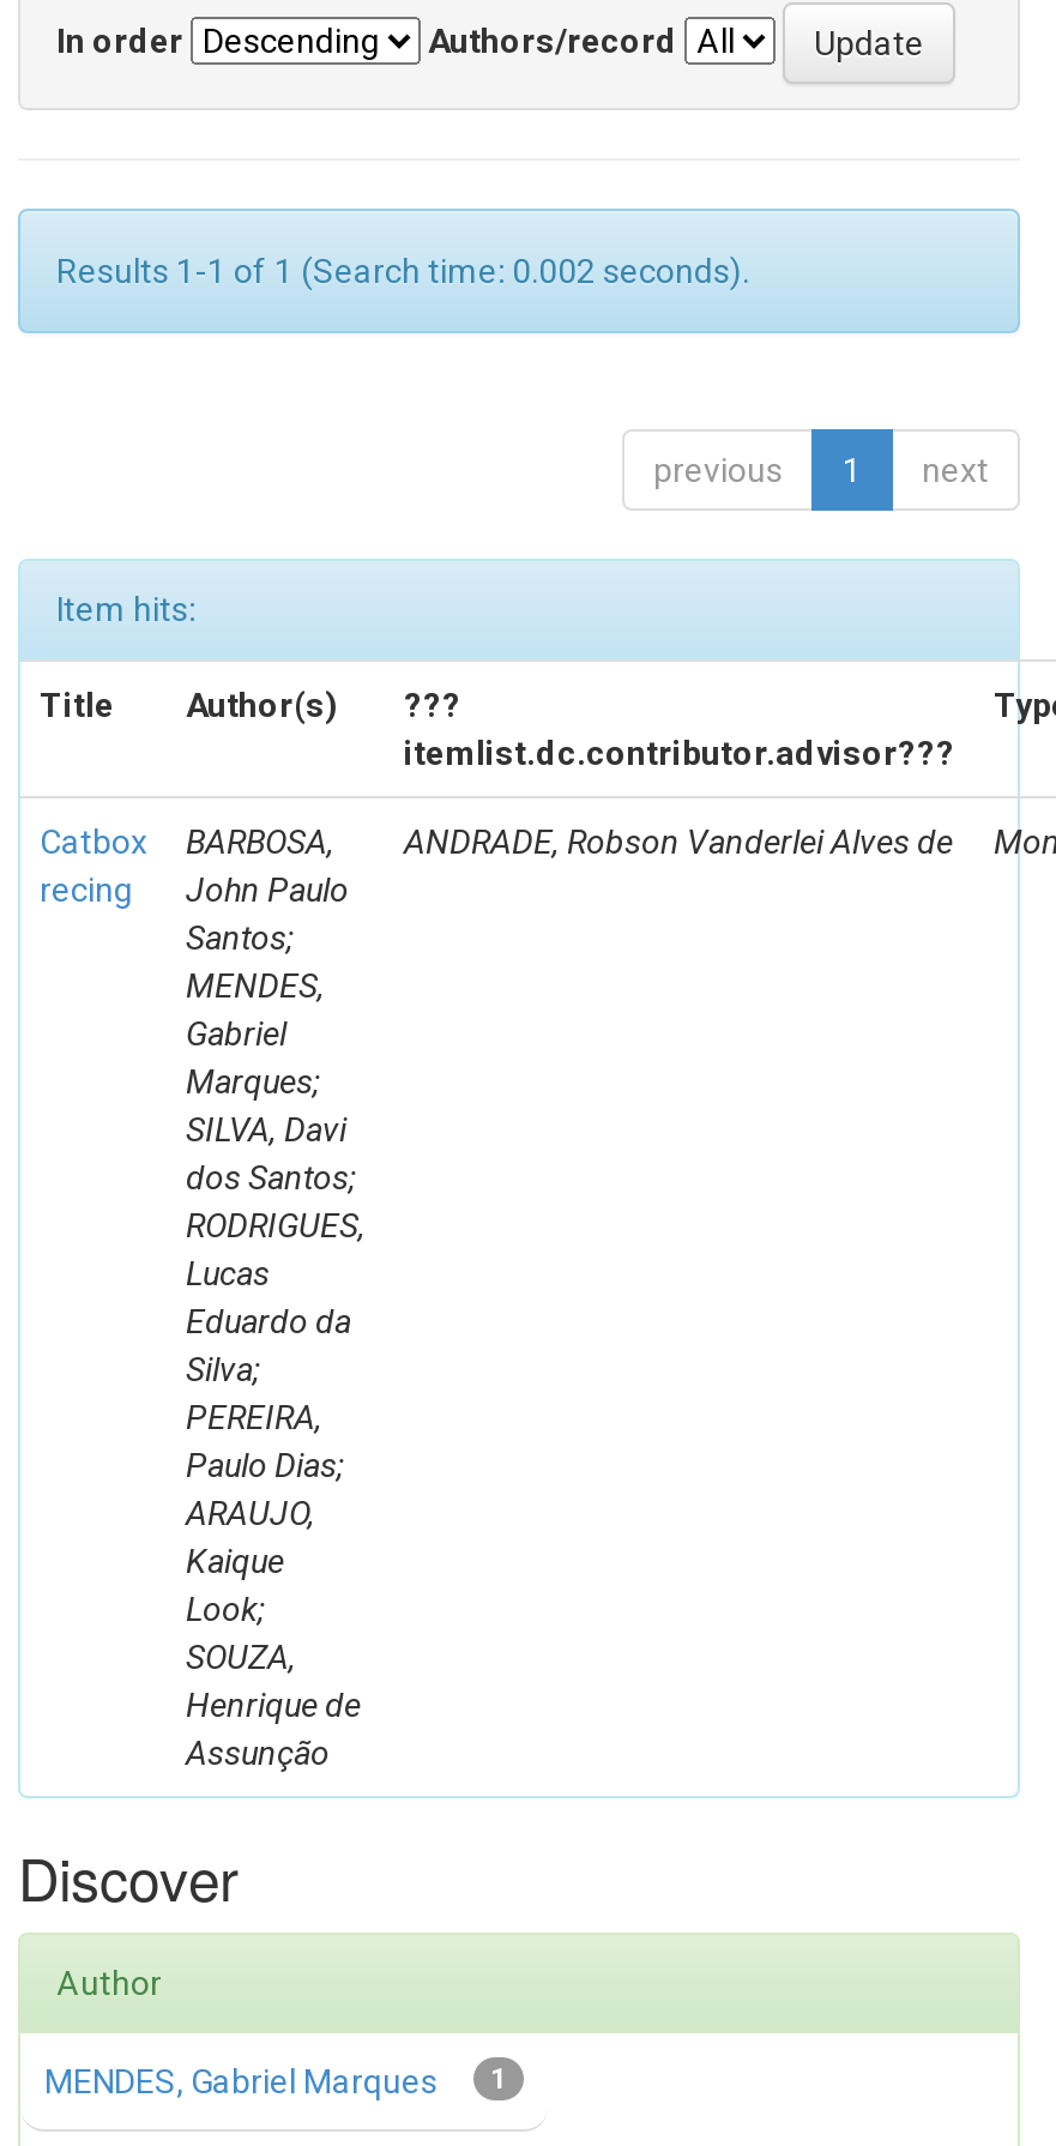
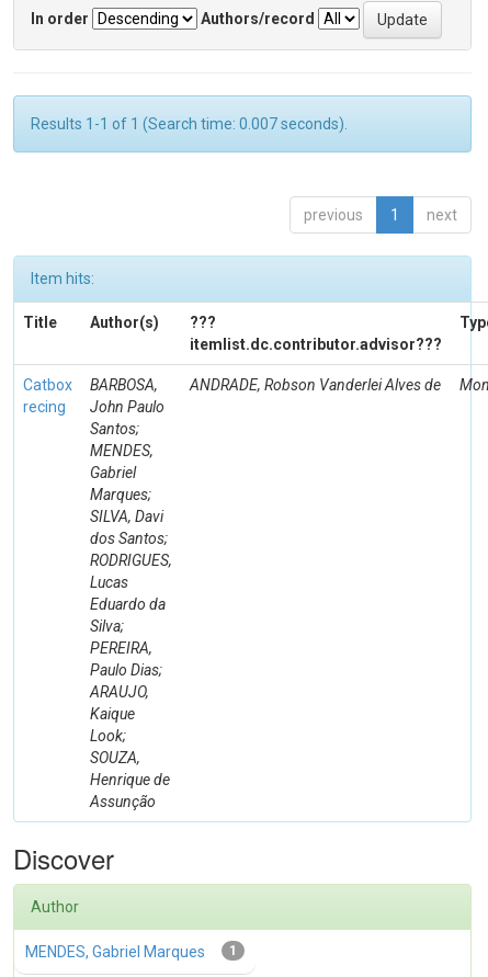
[56,252,749,290] Results 1-1 of 1 (Search time: 0.002 seconds). -> [31,115,348,133] Results 1-1 of 1 (Search time: 0.007 seconds).

